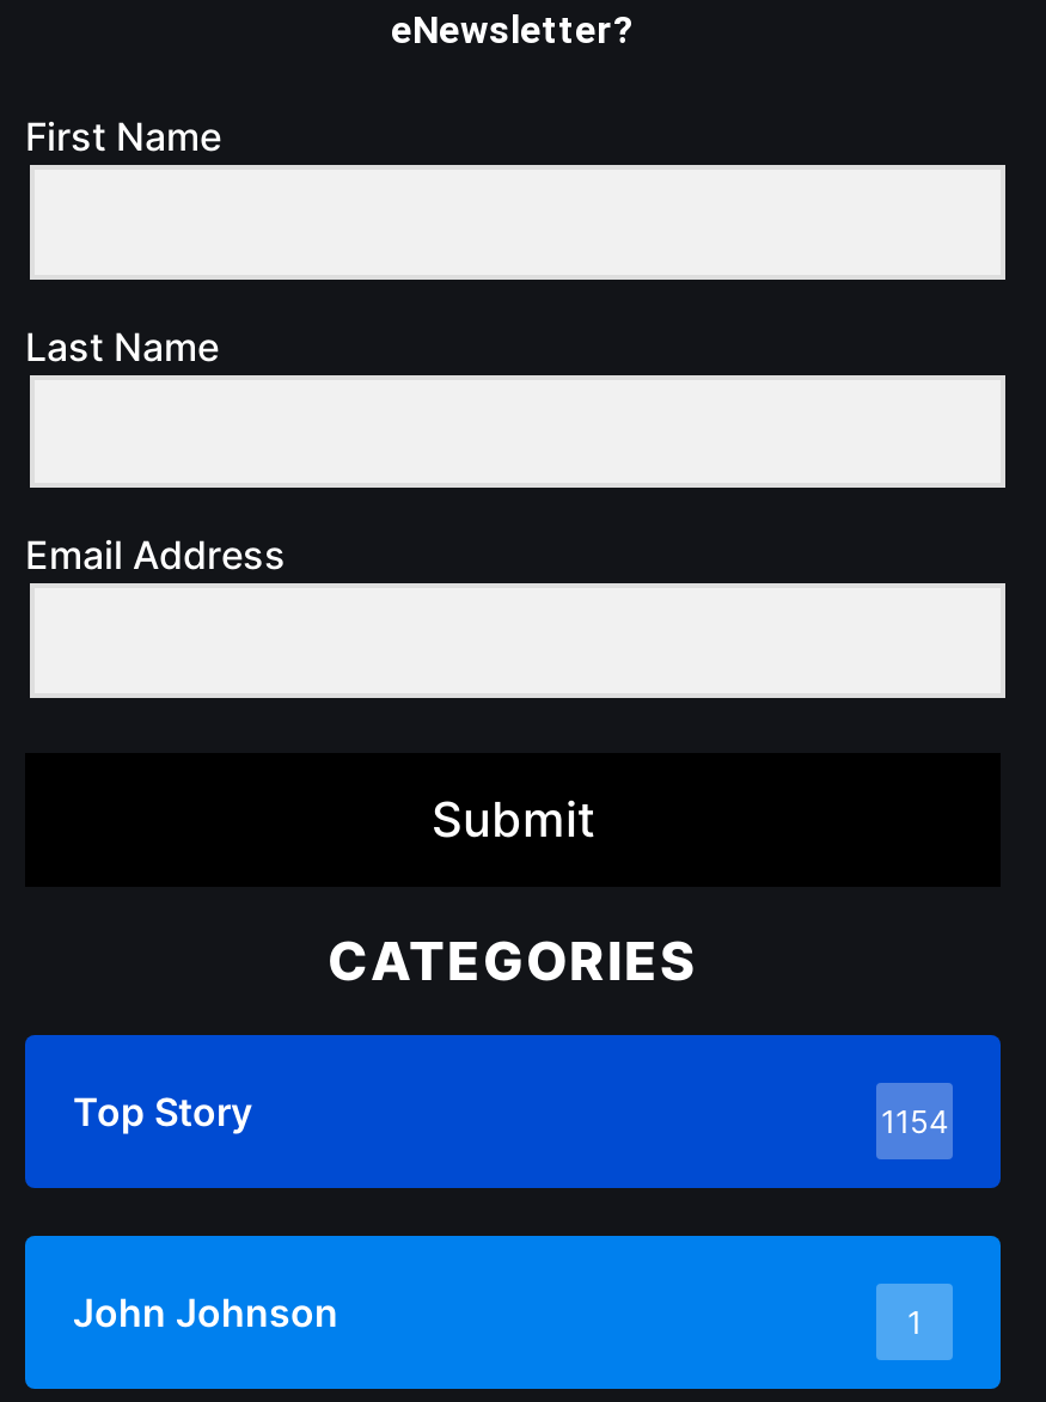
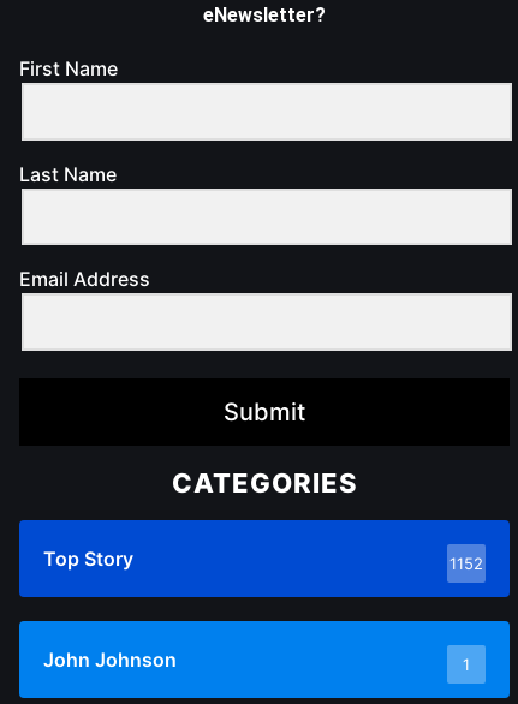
[881,1103,948,1141] 1154 -> [449,554,483,573] 1152

